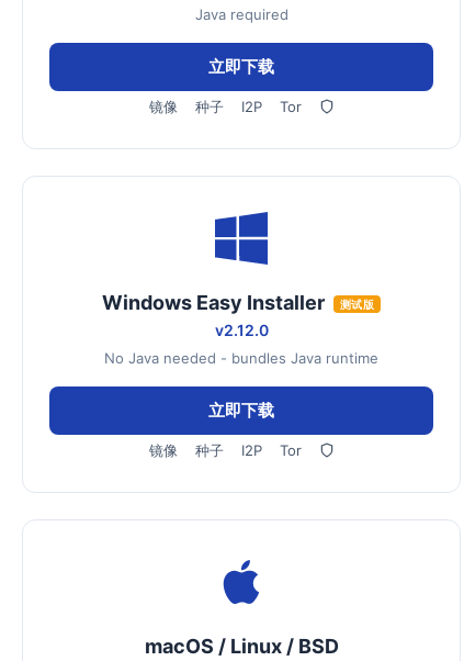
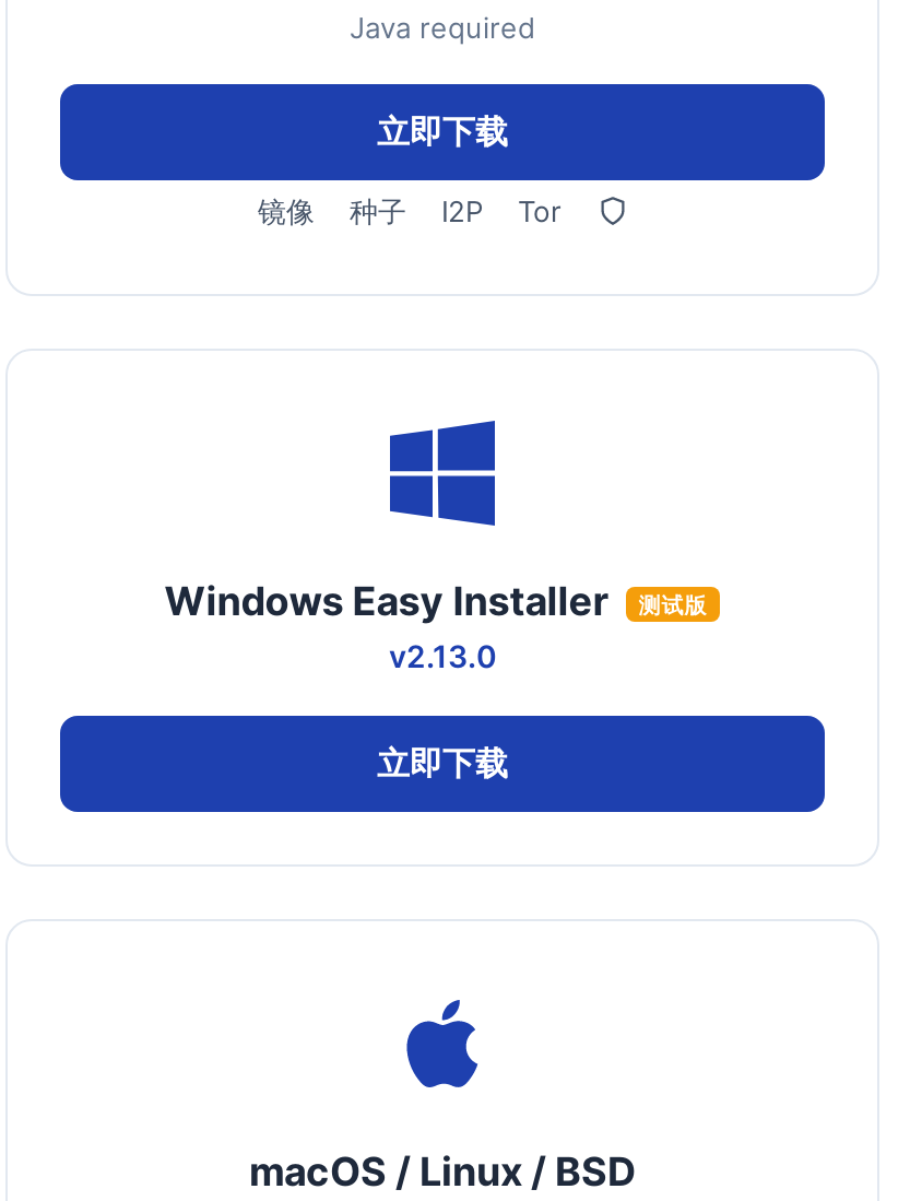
[104,321,378,367] v2.12.0 | No Java needed - bundles Java runtime -> [389,637,496,674] v2.13.0
[149,441,301,459] 镜像 | 种子 | I2P | Tor -> none

